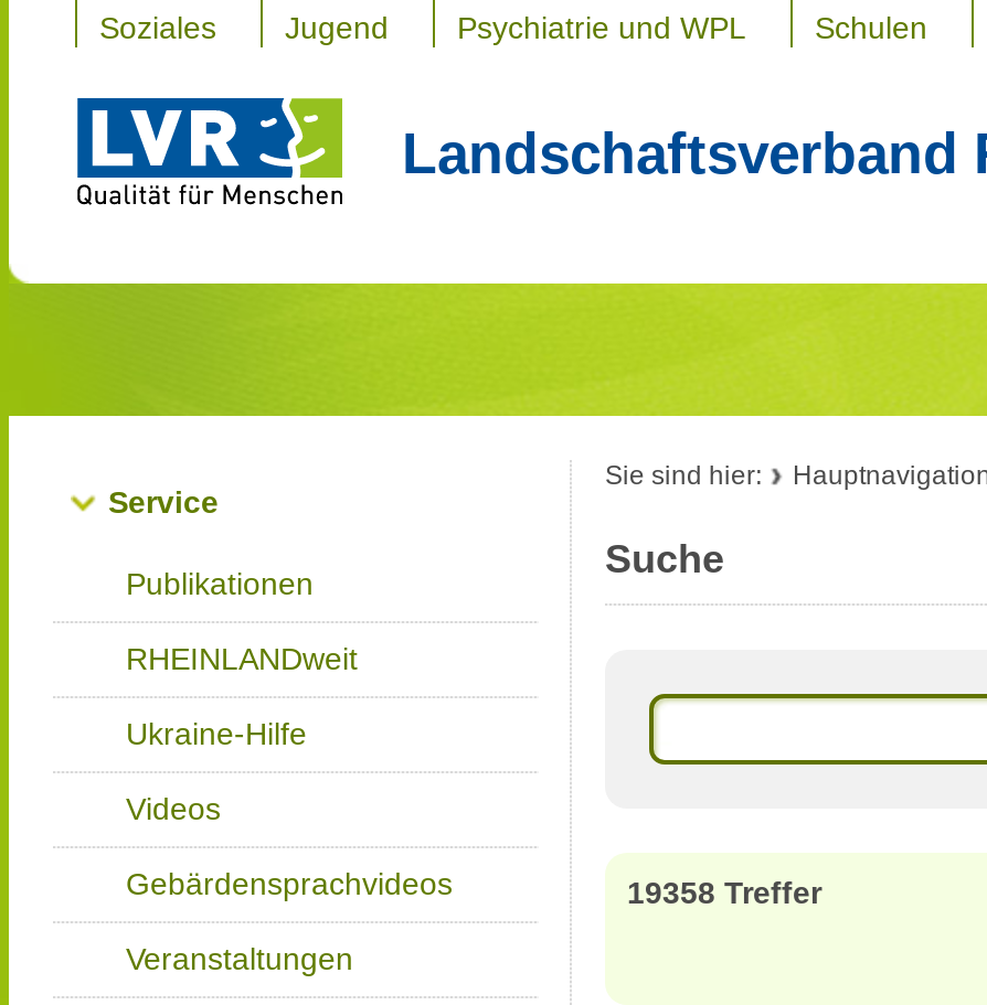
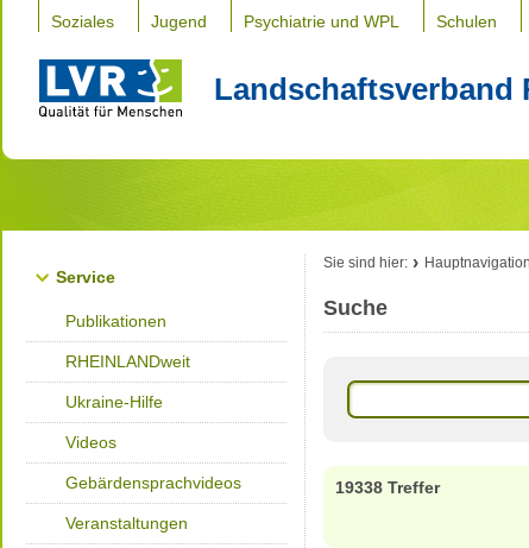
[627,875,821,910] 19358 Treffer -> [335,478,440,497] 19338 Treffer

